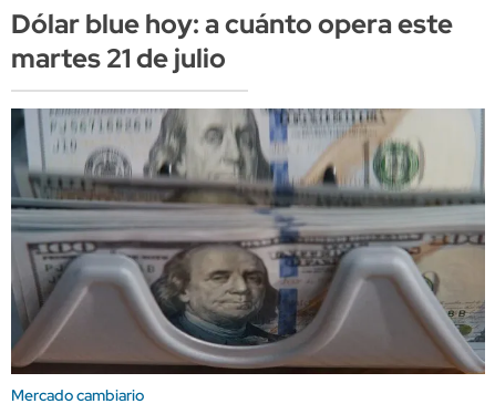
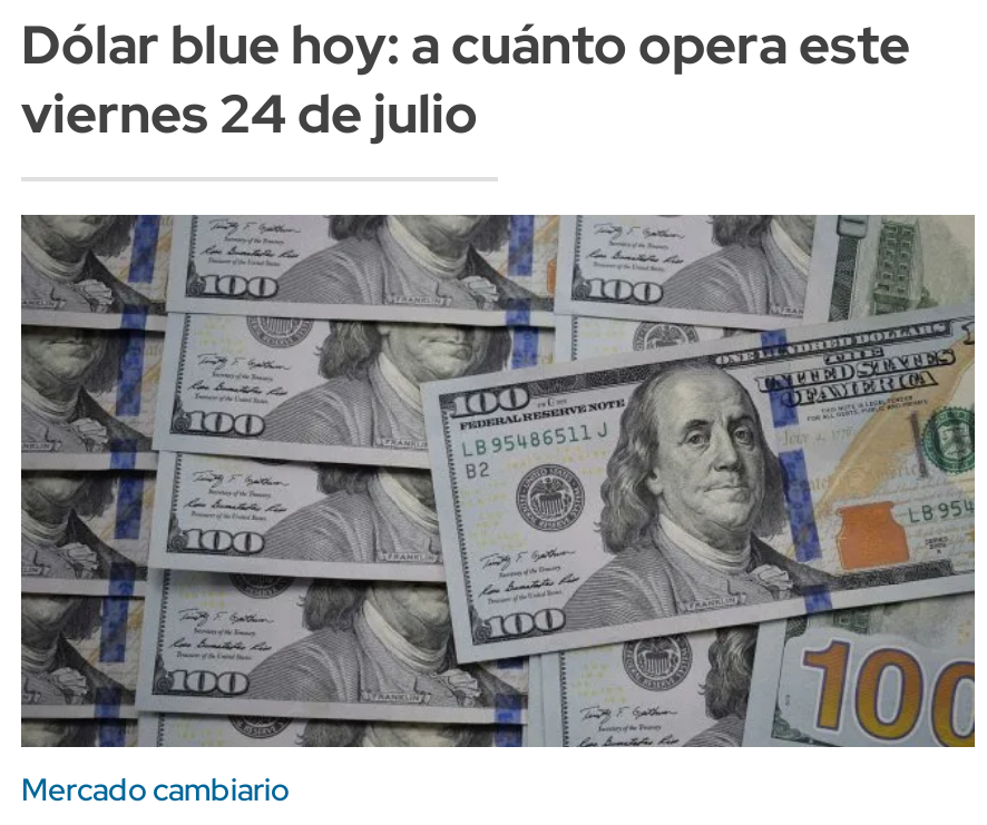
[11,41,226,76] martes 21 de julio -> [21,79,478,148] viernes 24 de julio
[10,108,485,375] [image] -> [19,214,975,750] [image]

